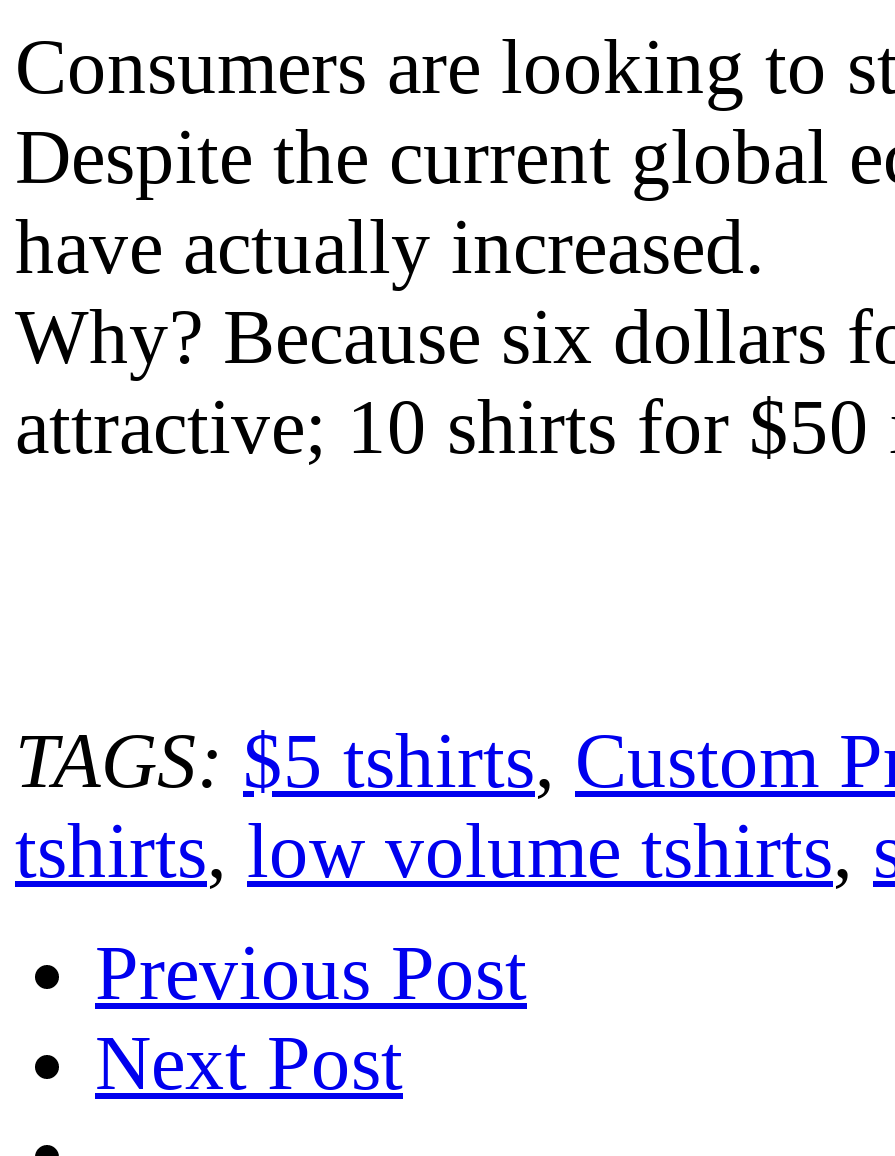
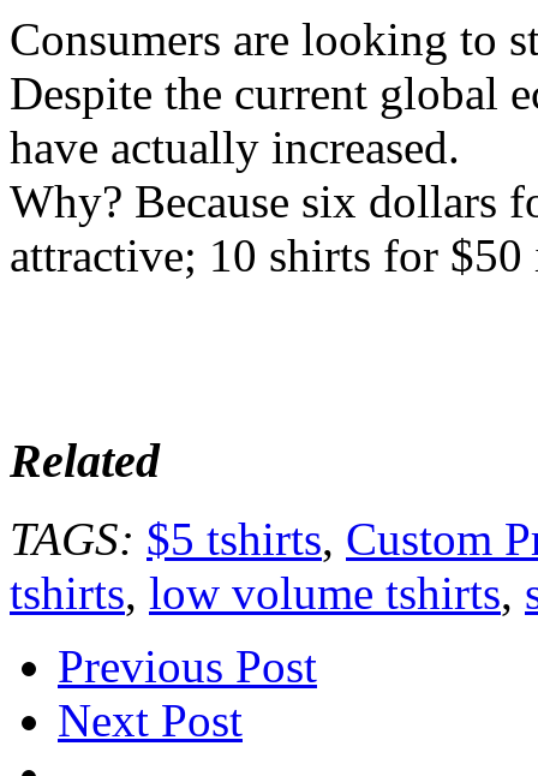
none -> [10,433,160,487] Related

